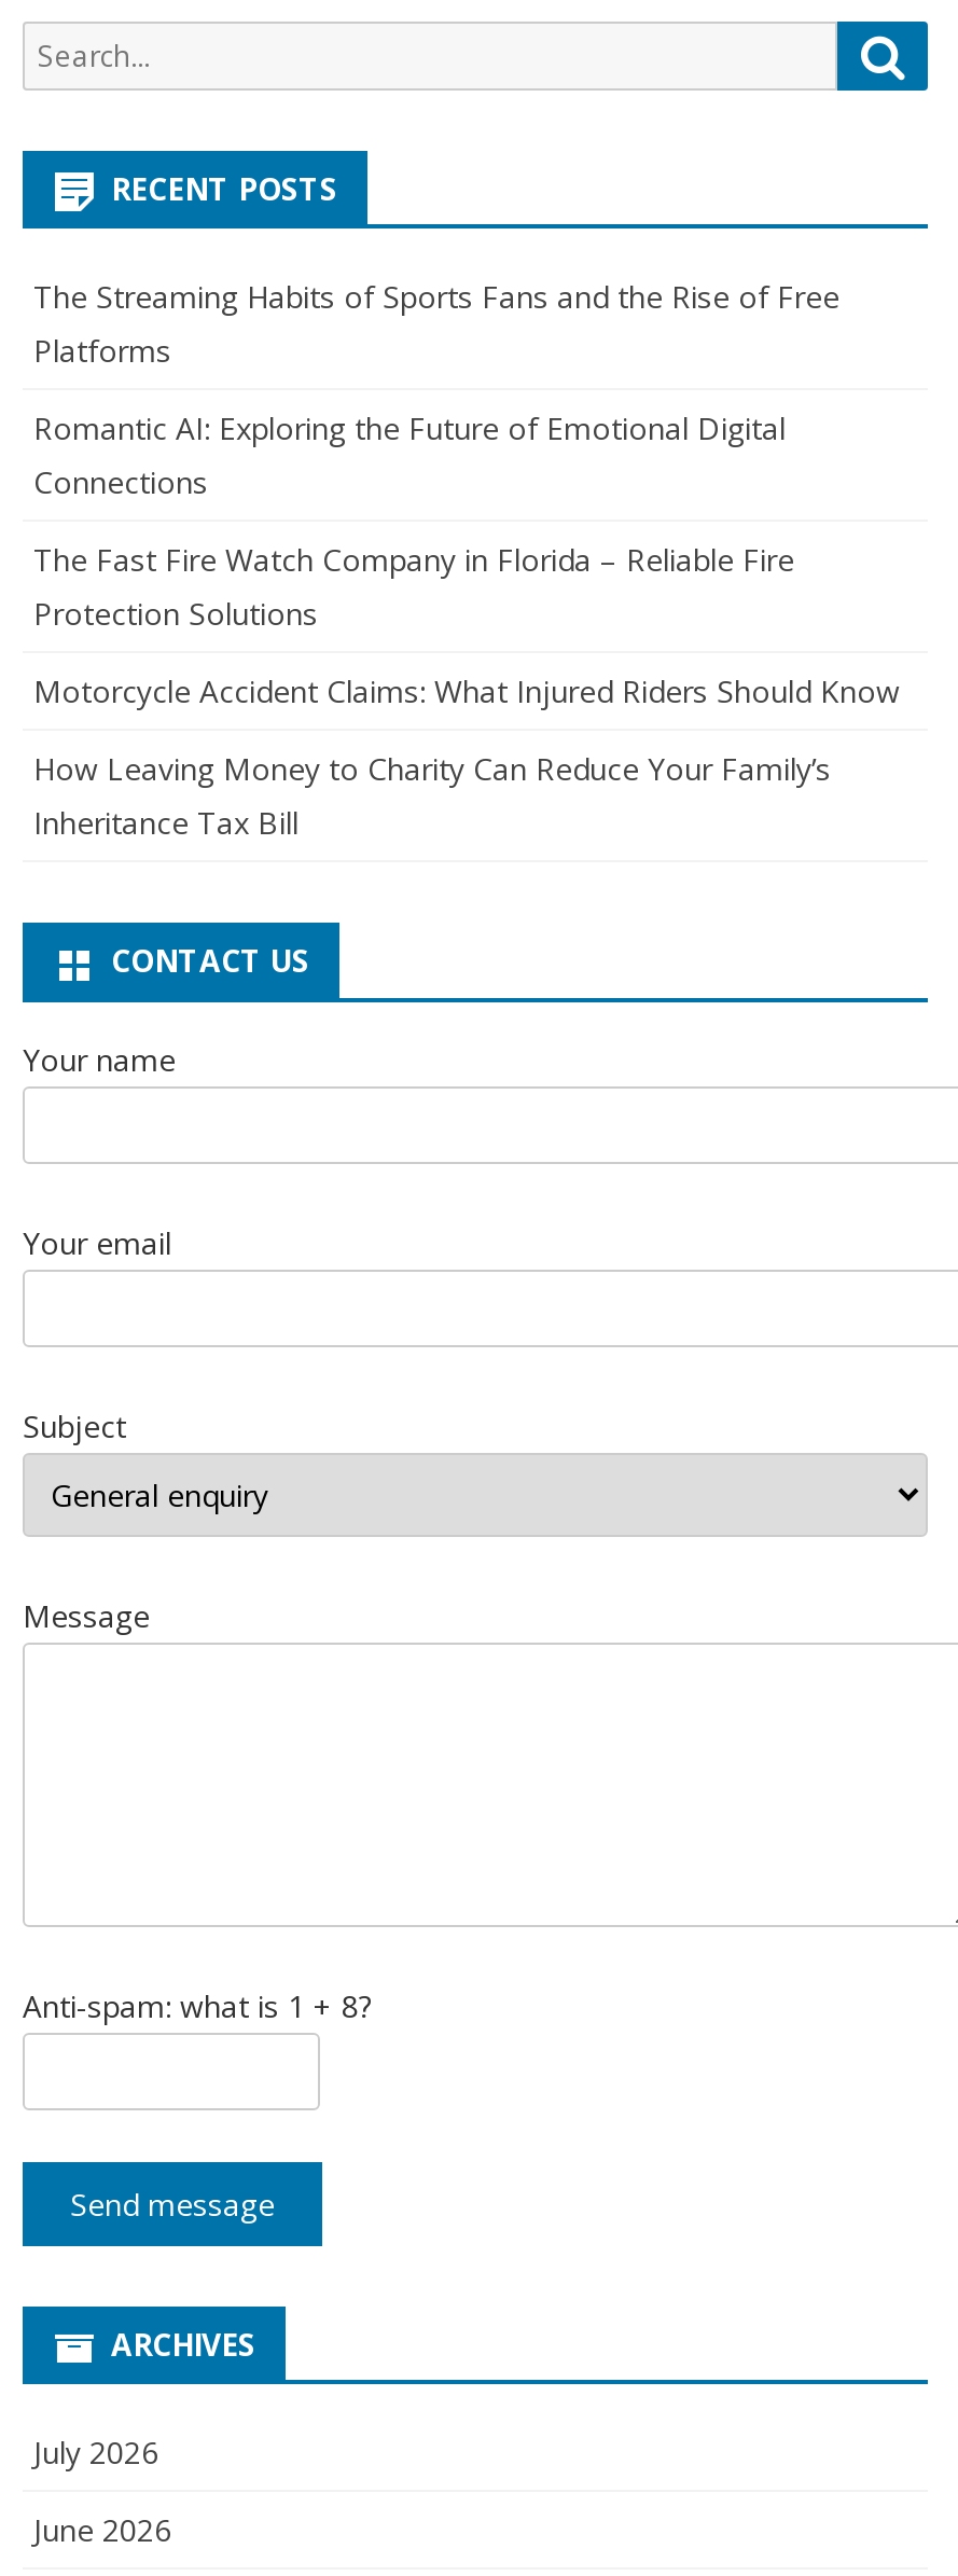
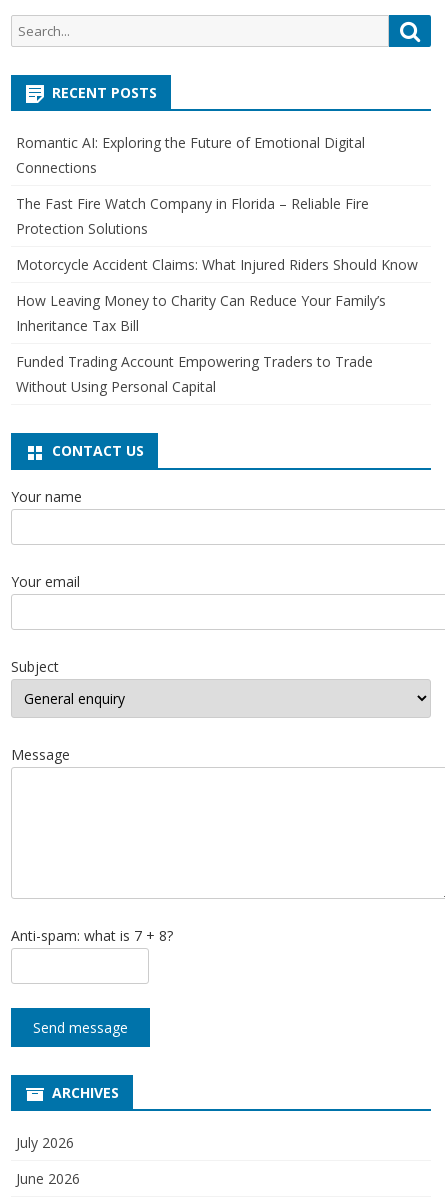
[33,277,839,371] The Streaming Habits of Sports Fans and the Rise of Free | Platforms -> none
moved [33,408,900,844] -> [16,133,418,335]: Romantic AI: Exploring the Future of Emotional Digital | Connections | The Fast Fire Watch Company in Florida – Reliable Fire | Protection Solutions | Motorcycle Accident Claims: What Injured Riders Should Know | How Leaving Money to Charity Can Reduce Your Family’s | Inheritance Tax Bill
none -> [16,352,373,396] Funded Trading Account Empowering Traders to Trade | Without Using Personal Capital
[23,1984,372,2025] Anti-spam: what is 1 + 8? -> [11,925,173,944] Anti-spam: what is 7 + 8?

